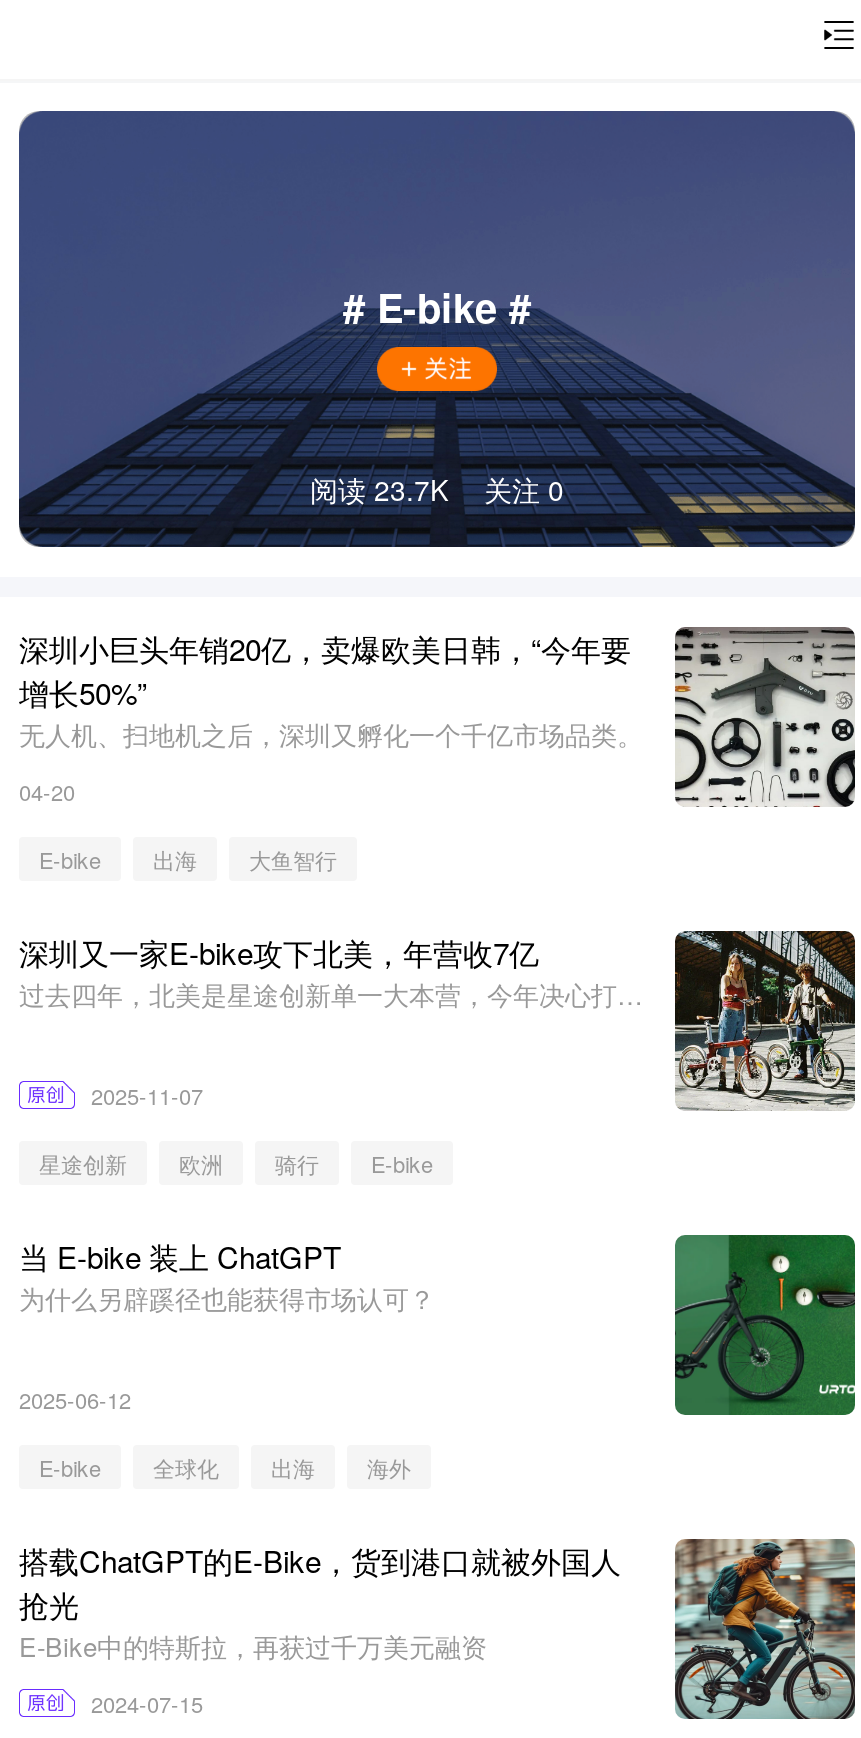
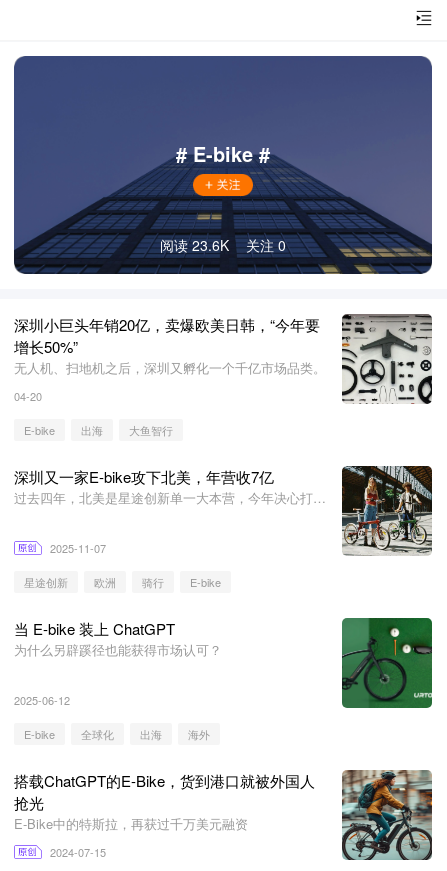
[310,469,564,509] 阅读 23.7K 关注 0 -> [159,235,286,255] 阅读 23.6K 关注 0

